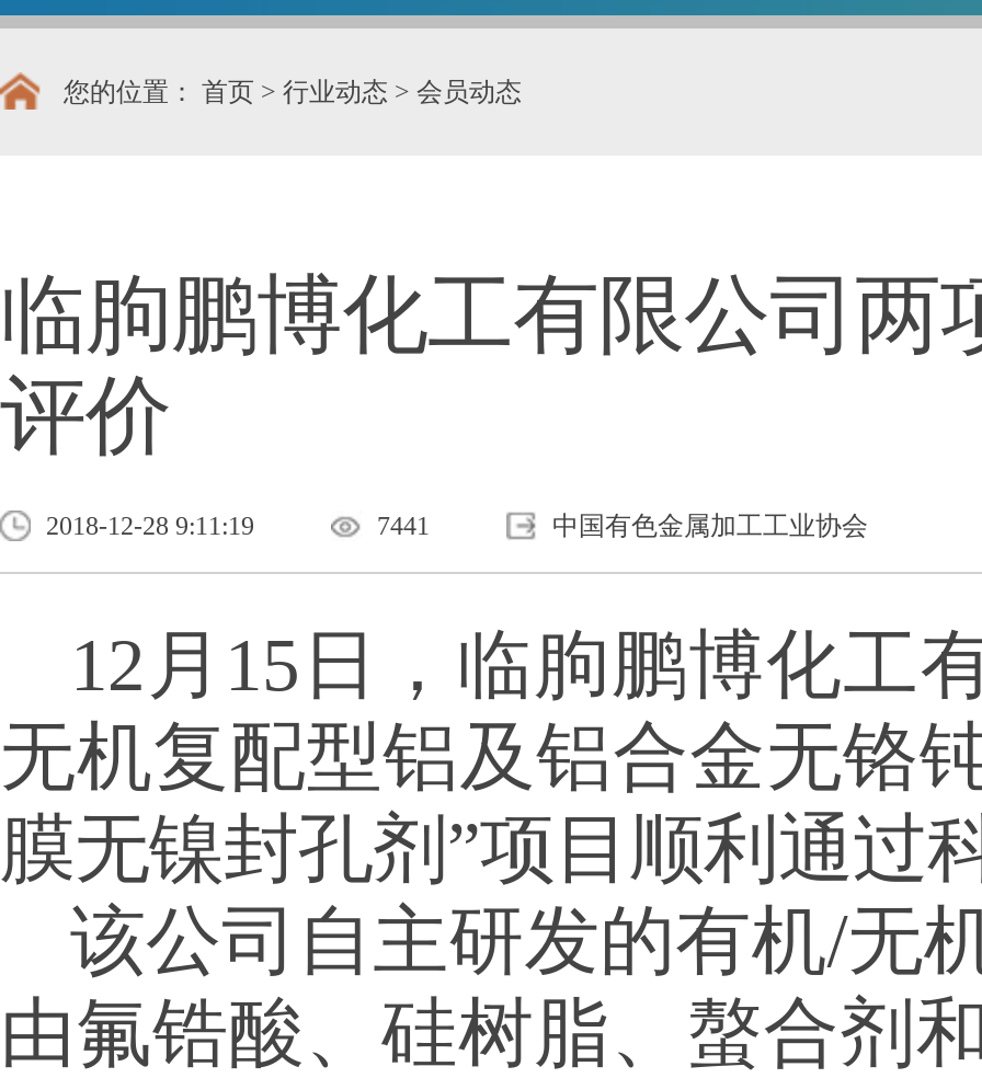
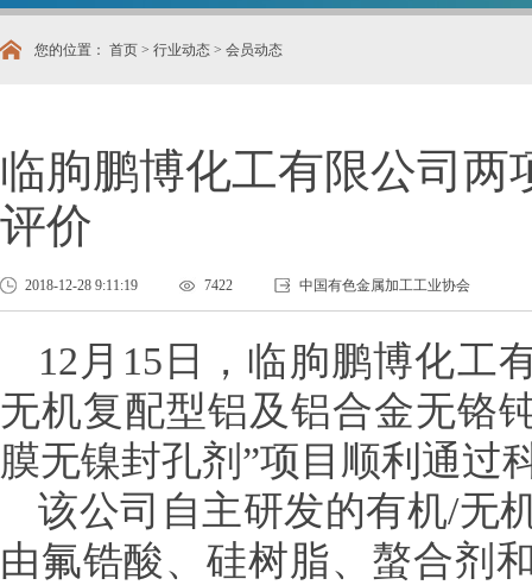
[377,511,430,541] 7441 -> [204,277,233,294] 7422

